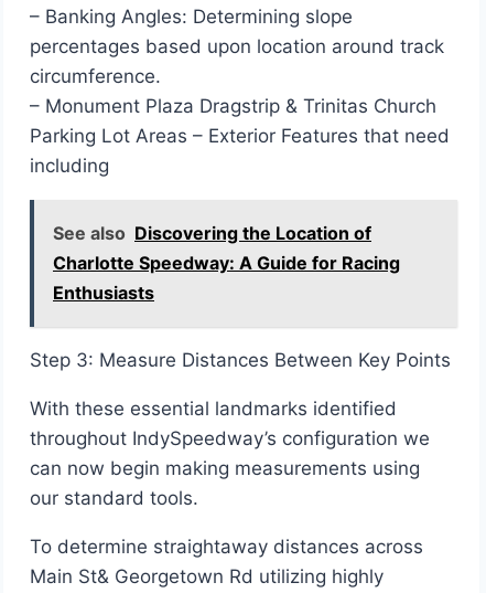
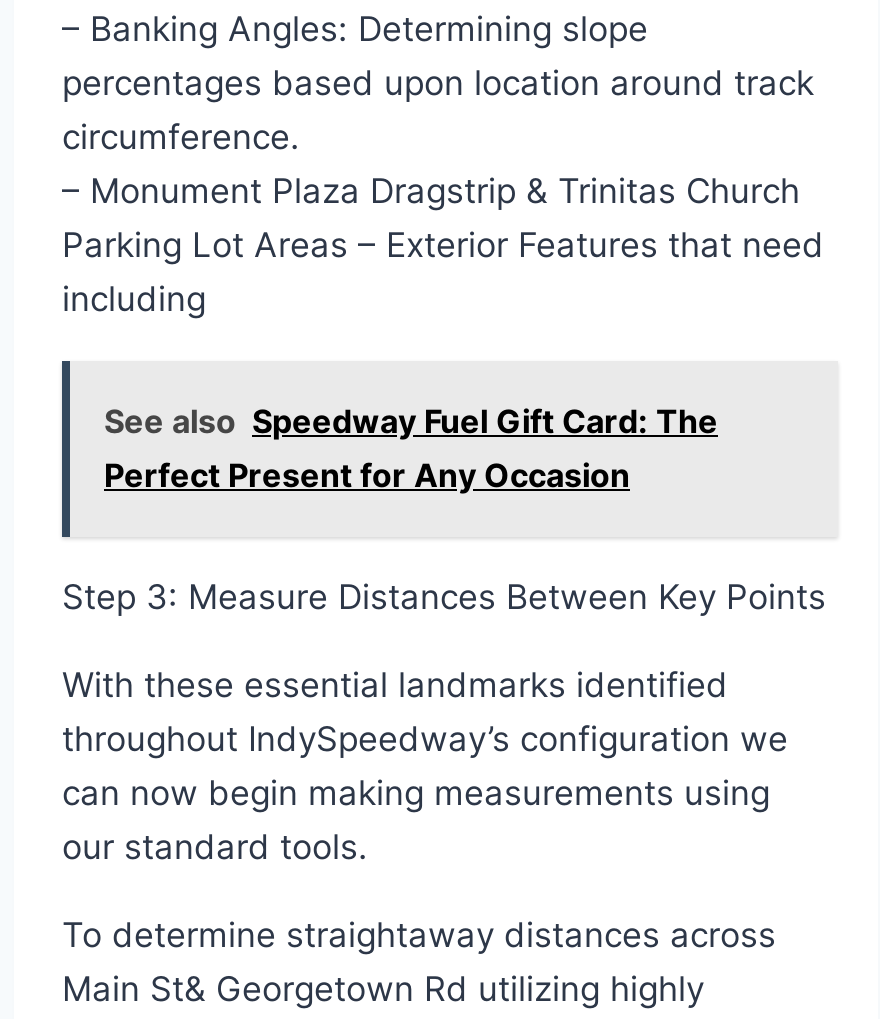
[53,222,400,304] See also Discovering the Location of | Charlotte Speedway: A Guide for Racing | Enthusiasts -> [104,401,718,495] See also Speedway Fuel Gift Card: The | Perfect Present for Any Occasion

